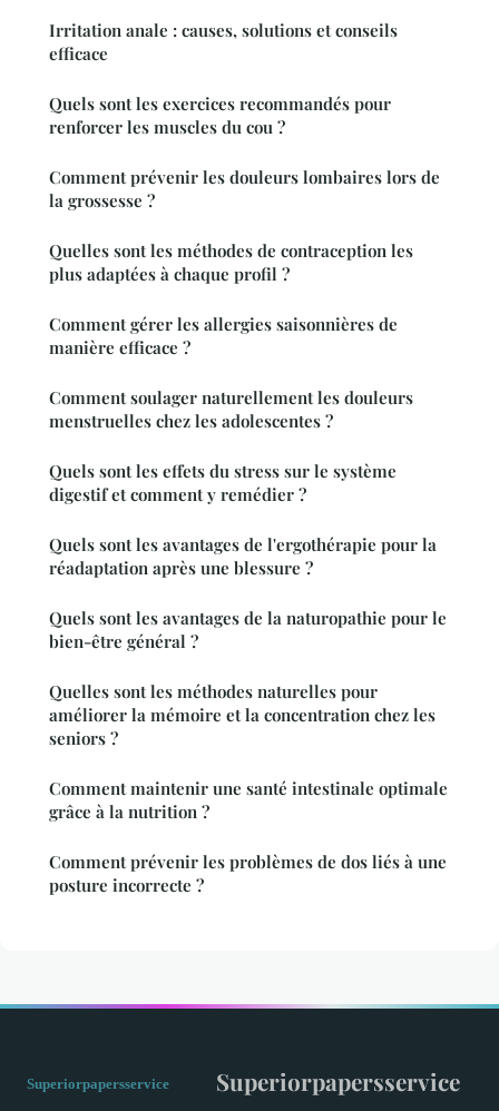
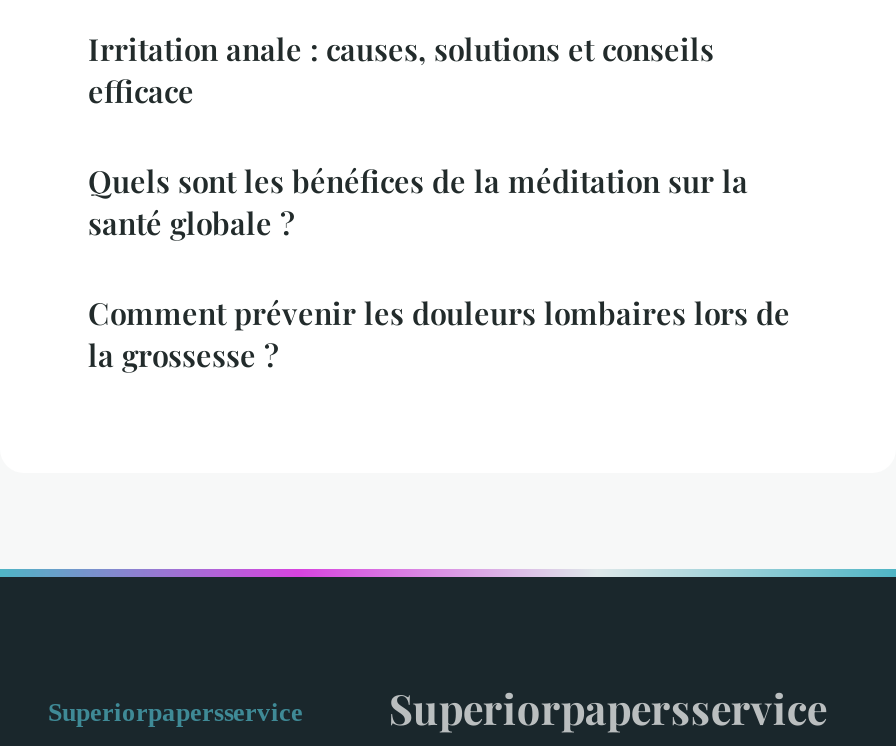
[49,93,391,138] Quels sont les exercices recommandés pour | renforcer les muscles du cou ? -> [88,161,748,243] Quels sont les bénéfices de la méditation sur la | santé globale ?
[49,240,448,896] Quelles sont les méthodes de contraception les | plus adaptées à chaque profil ? | Comment gérer les allergies saisonnières de | manière efficace ? | Comment soulager naturellement les douleurs | menstruelles chez les adolescentes ? | Quels sont les effets du stress sur le système | digestif et comment y remédier ? | Quels sont les avantages de l'ergothérapie pour la | réadaptation après une blessure ? | Quels sont les avantages de la naturopathie pour le | bien-être général ? | Quelles sont les méthodes naturelles pour | améliorer la mémoire et la concentration chez les | seniors ? | Comment maintenir une santé intestinale optimale | grâce à la nutrition ? | Comment prévenir les problèmes de dos liés à une | posture incorrecte ? -> none

